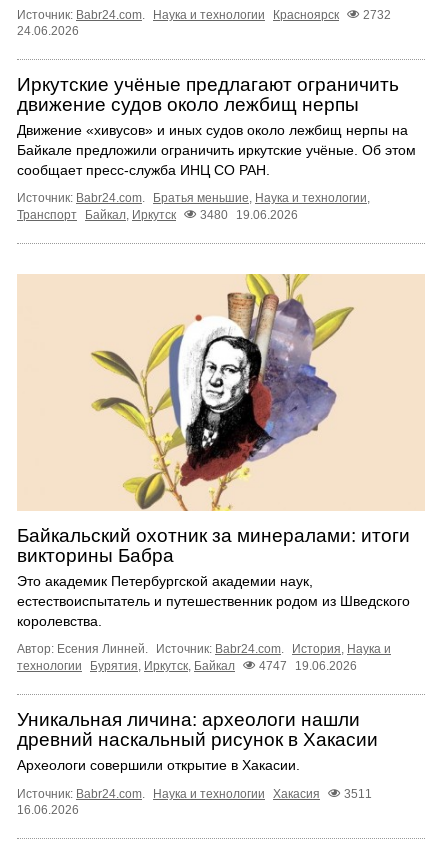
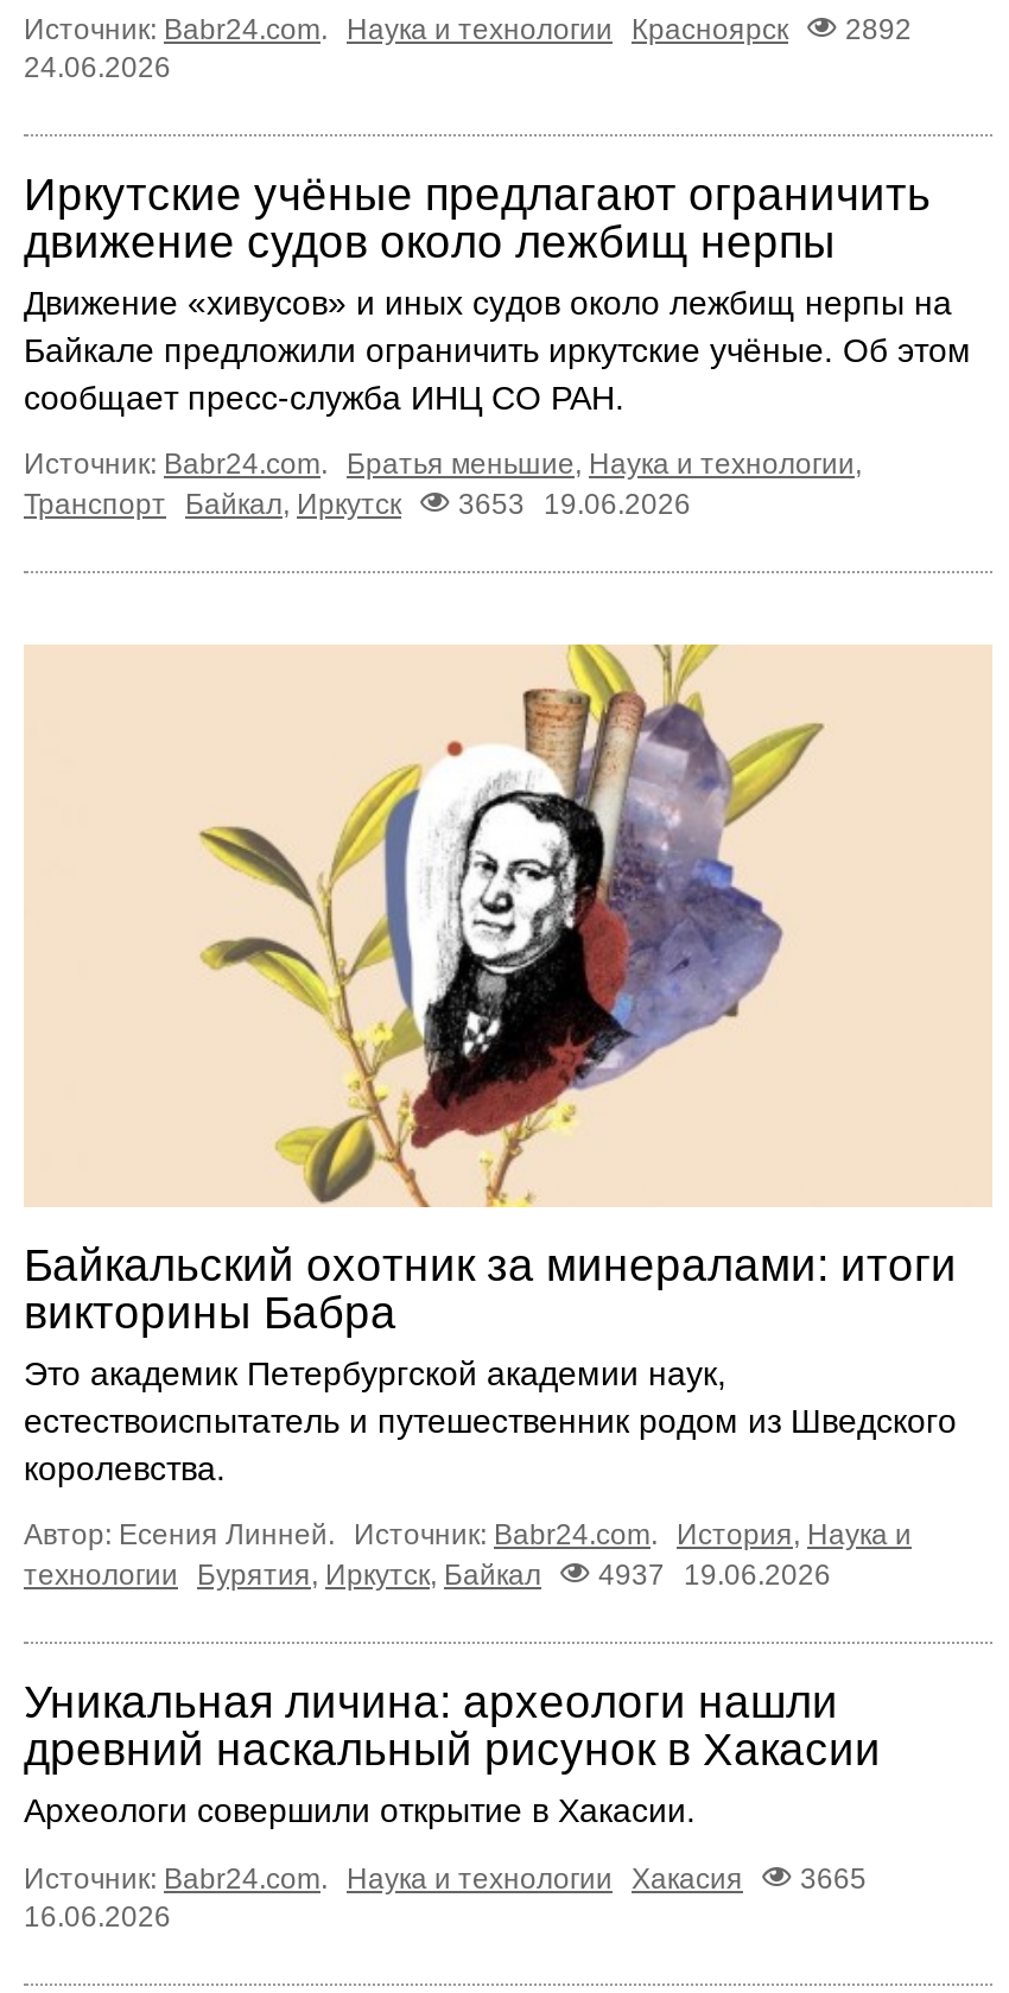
[17,8,391,22] Источник: Babr24.com. Наука и технологии Красноярск 2732 -> [24,13,912,46] Источник: Babr24.com. Наука и технологии Красноярск 2892
[17,208,298,222] Транспорт Байкал, Иркутск 3480 19.06.2026 -> [24,488,691,521] Транспорт Байкал, Иркутск 3653 19.06.2026
[17,659,357,673] технологии Бурятия, Иркутск, Байкал 4747 19.06.2026 -> [24,1558,831,1591] технологии Бурятия, Иркутск, Байкал 4937 19.06.2026
[17,787,372,801] Источник: Babr24.com. Наука и технологии Хакасия 3511 -> [24,1862,867,1895] Источник: Babr24.com. Наука и технологии Хакасия 3665

